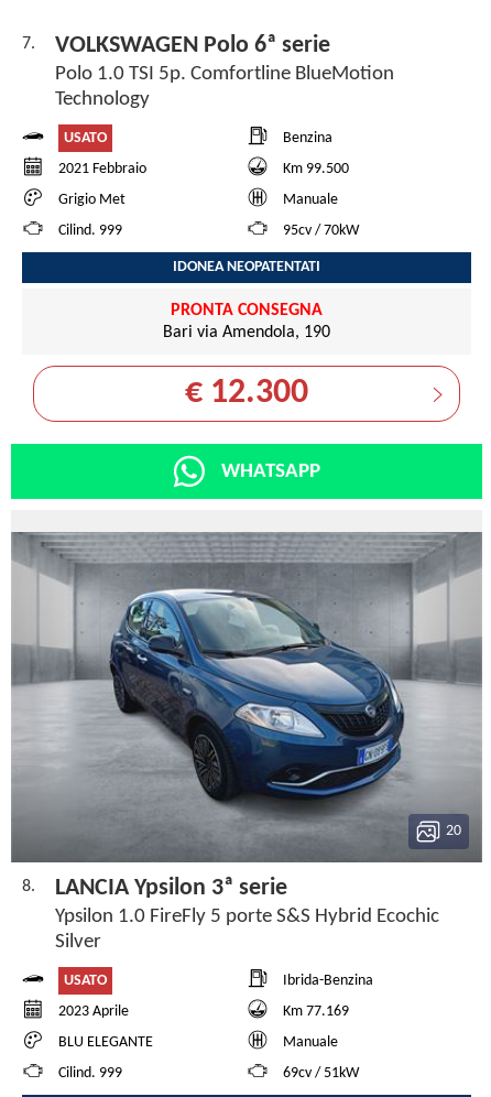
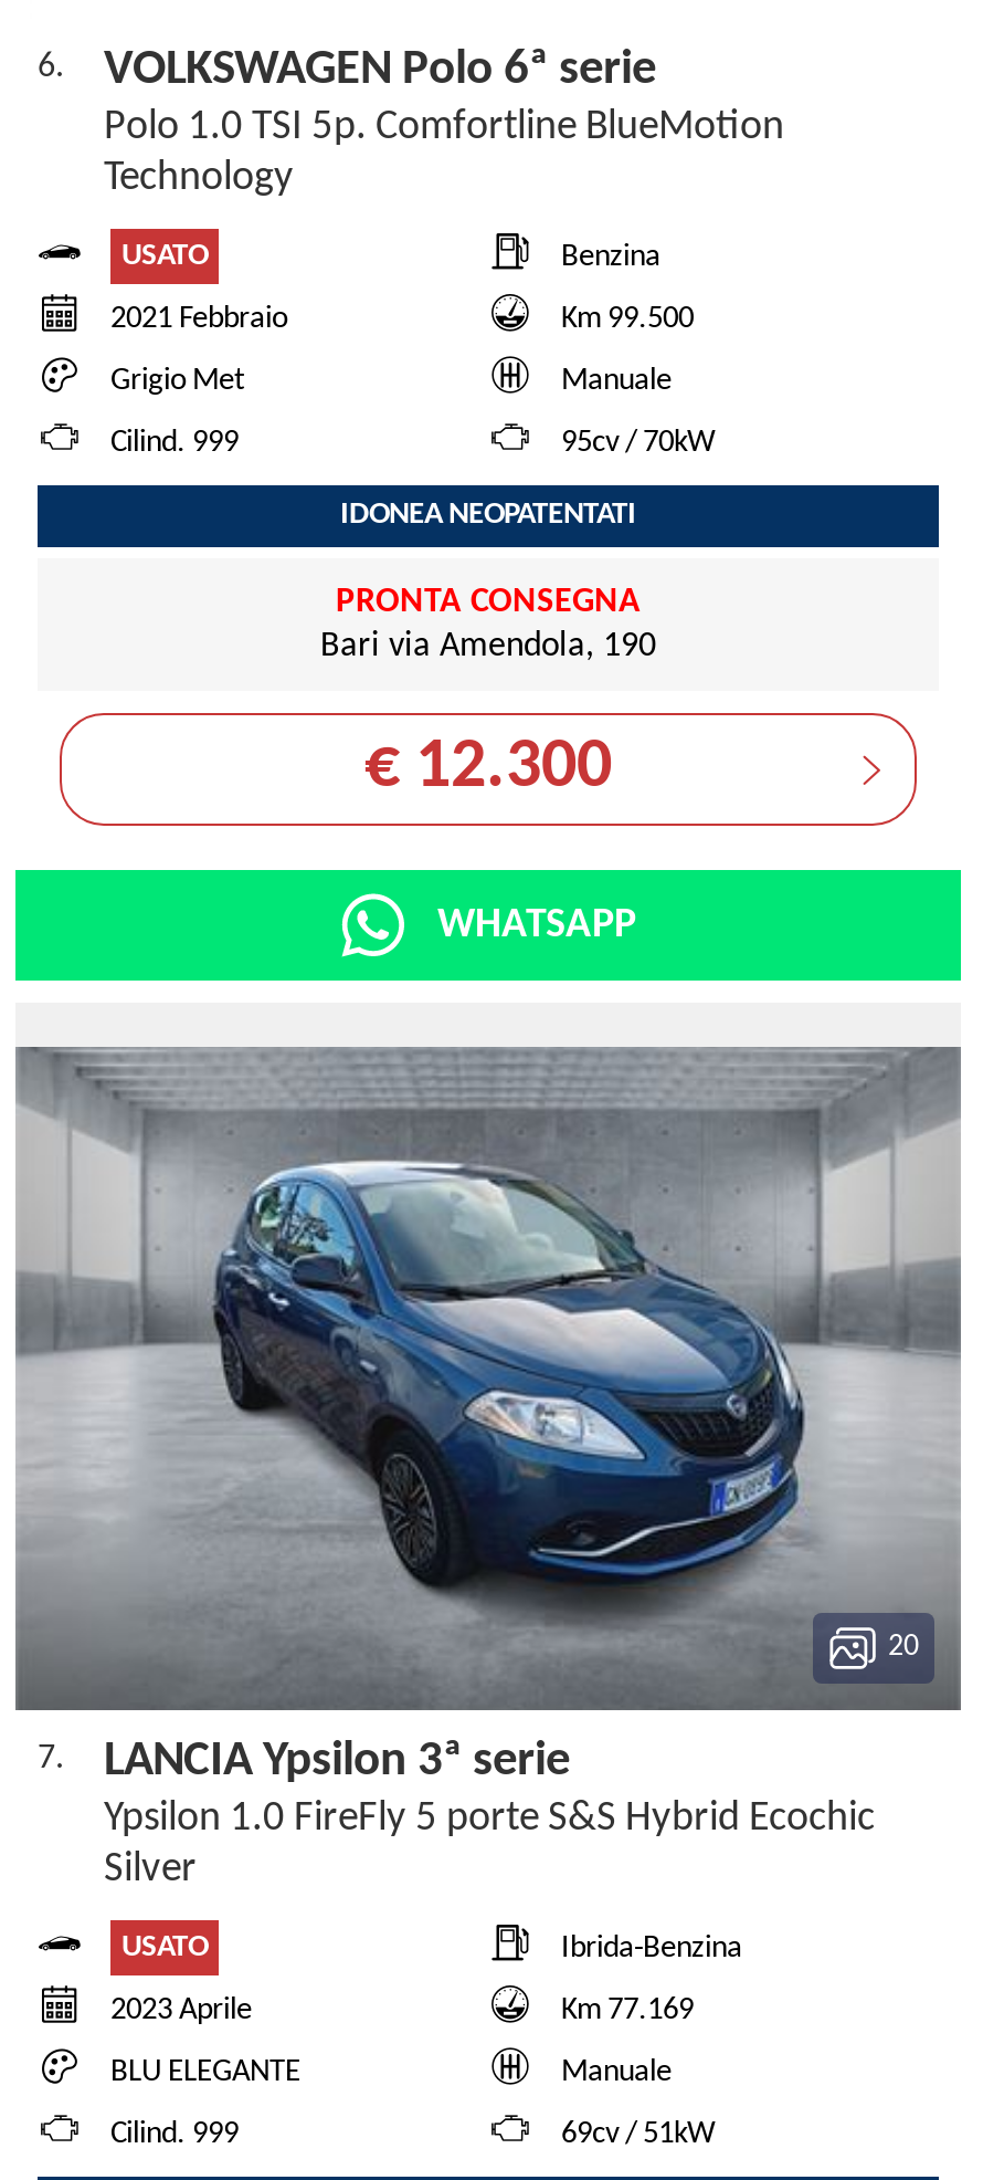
[22,33,341,58] 7. VOLKSWAGEN Polo 6ª serie -> [38,46,678,96] 6. VOLKSWAGEN Polo 6ª serie
[22,876,298,901] 8. LANCIA Ypsilon 3ª serie -> [38,1737,592,1788] 7. LANCIA Ypsilon 3ª serie

